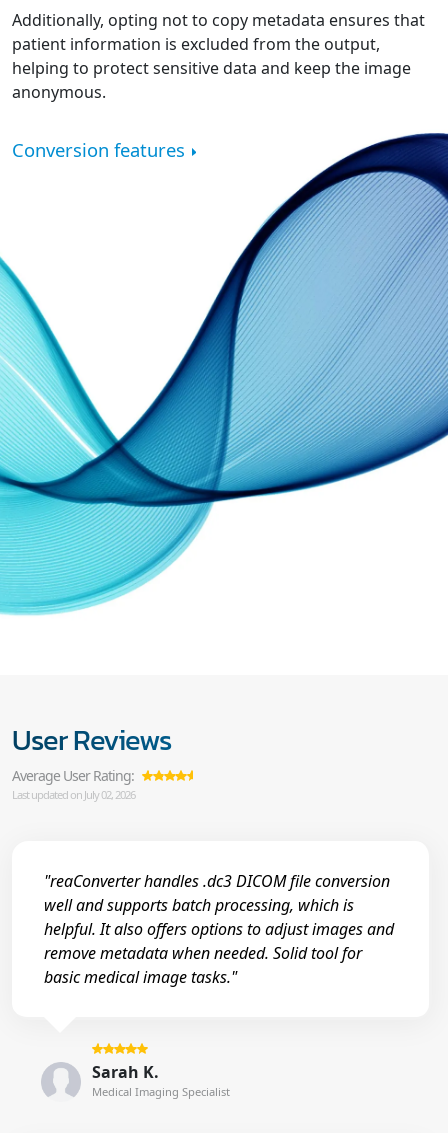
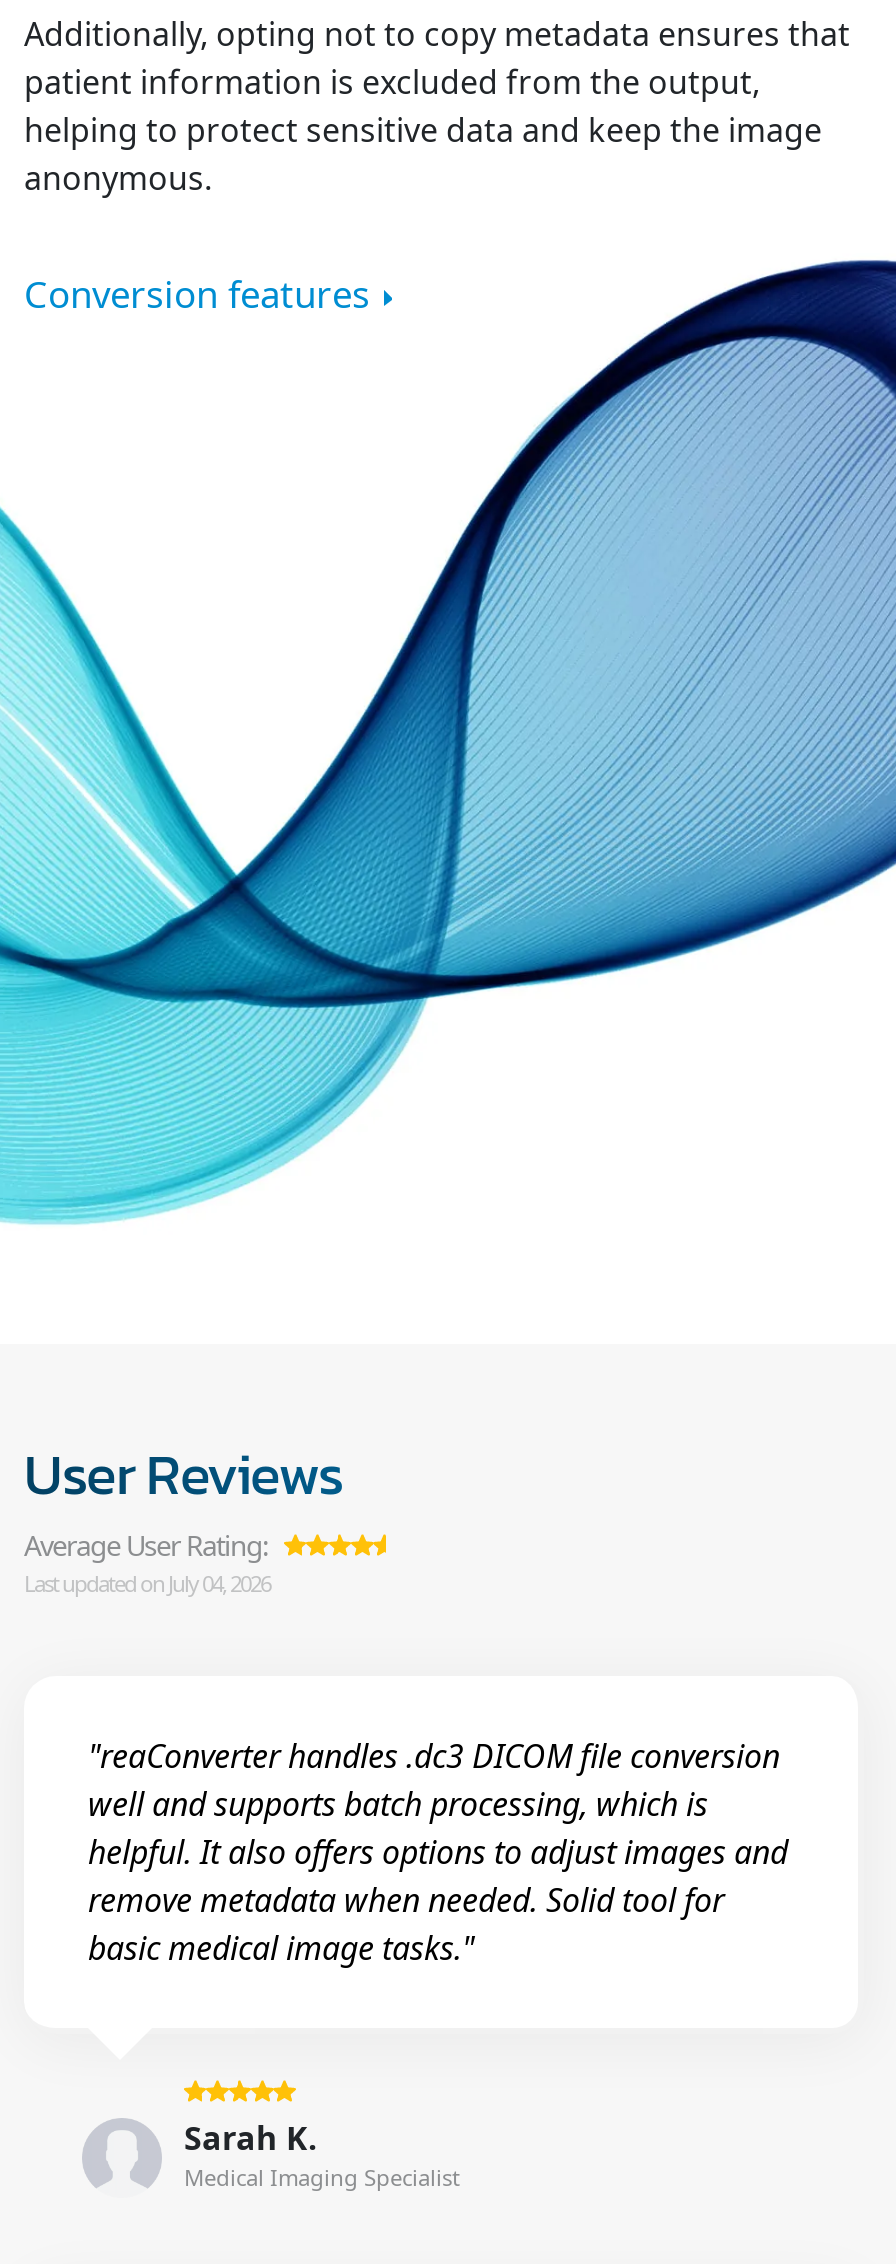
[12,787,135,802] Last updated on July 02, 2026 -> [24,1568,270,1598] Last updated on July 04, 2026

